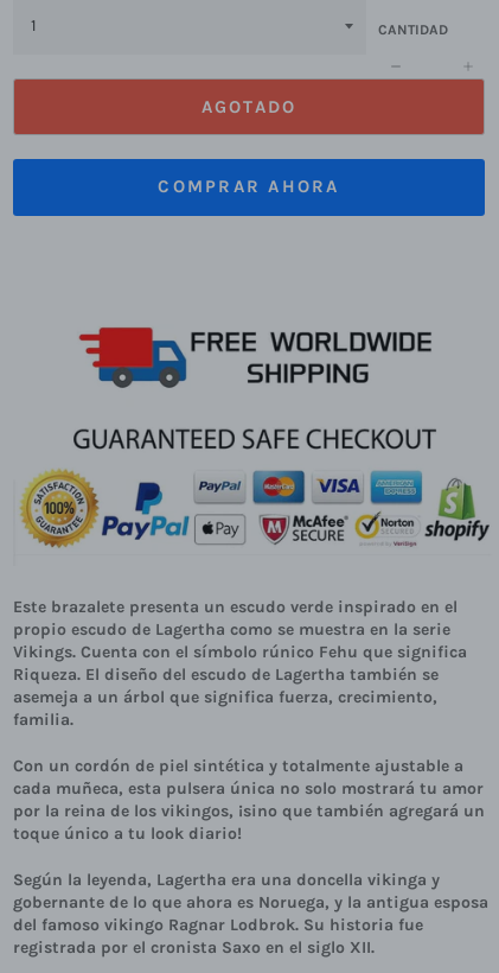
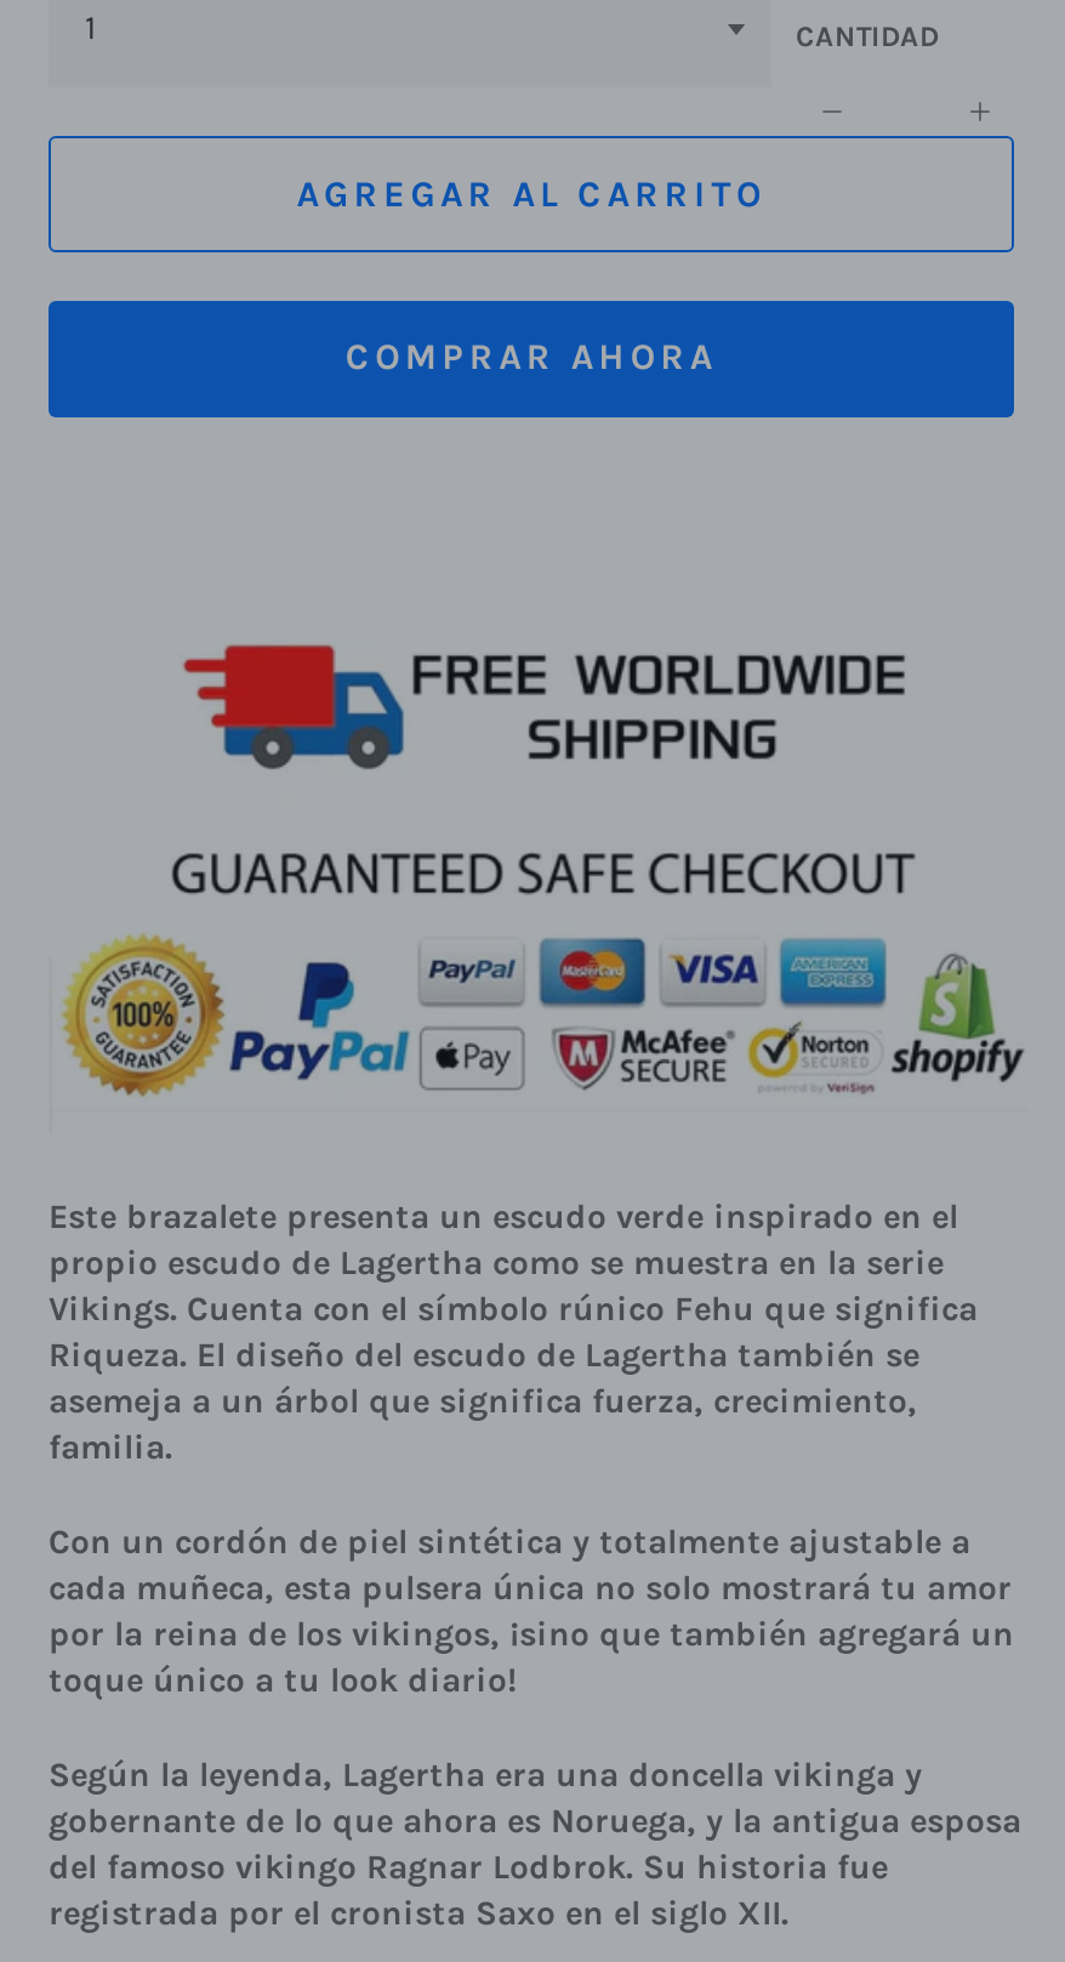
[201,96,297,117] AGOTADO -> [296,172,766,215] AGREGAR AL CARRITO

